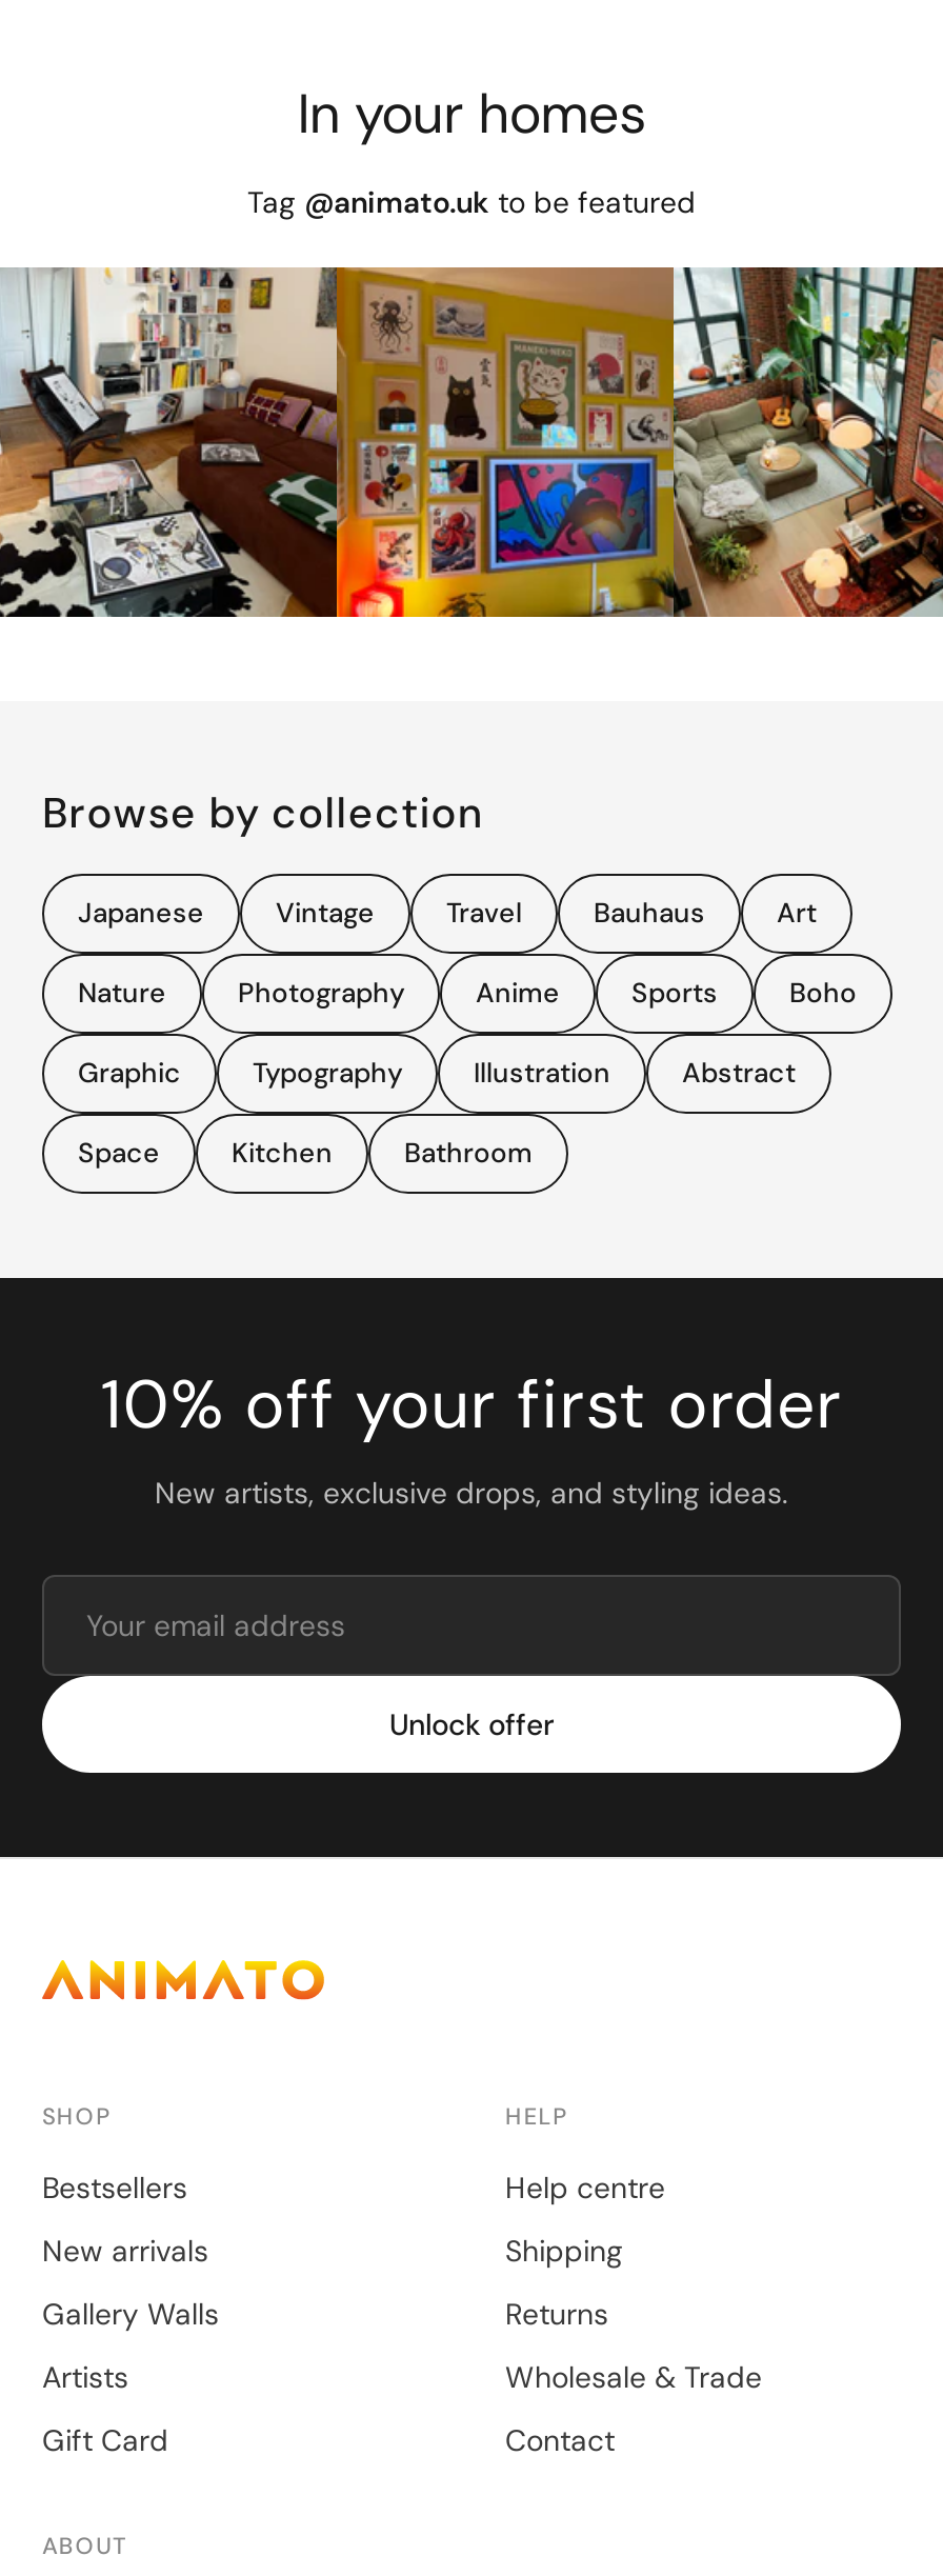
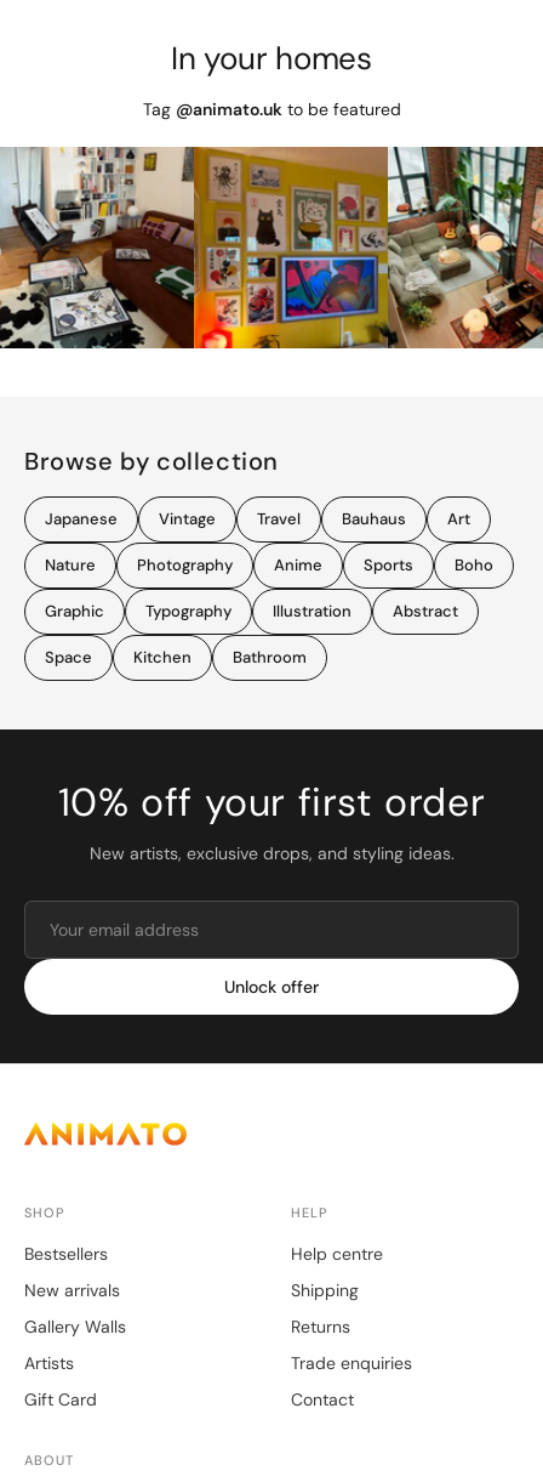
[505,2358,762,2396] Wholesale & Trade -> [291,1352,412,1374] Trade enquiries

